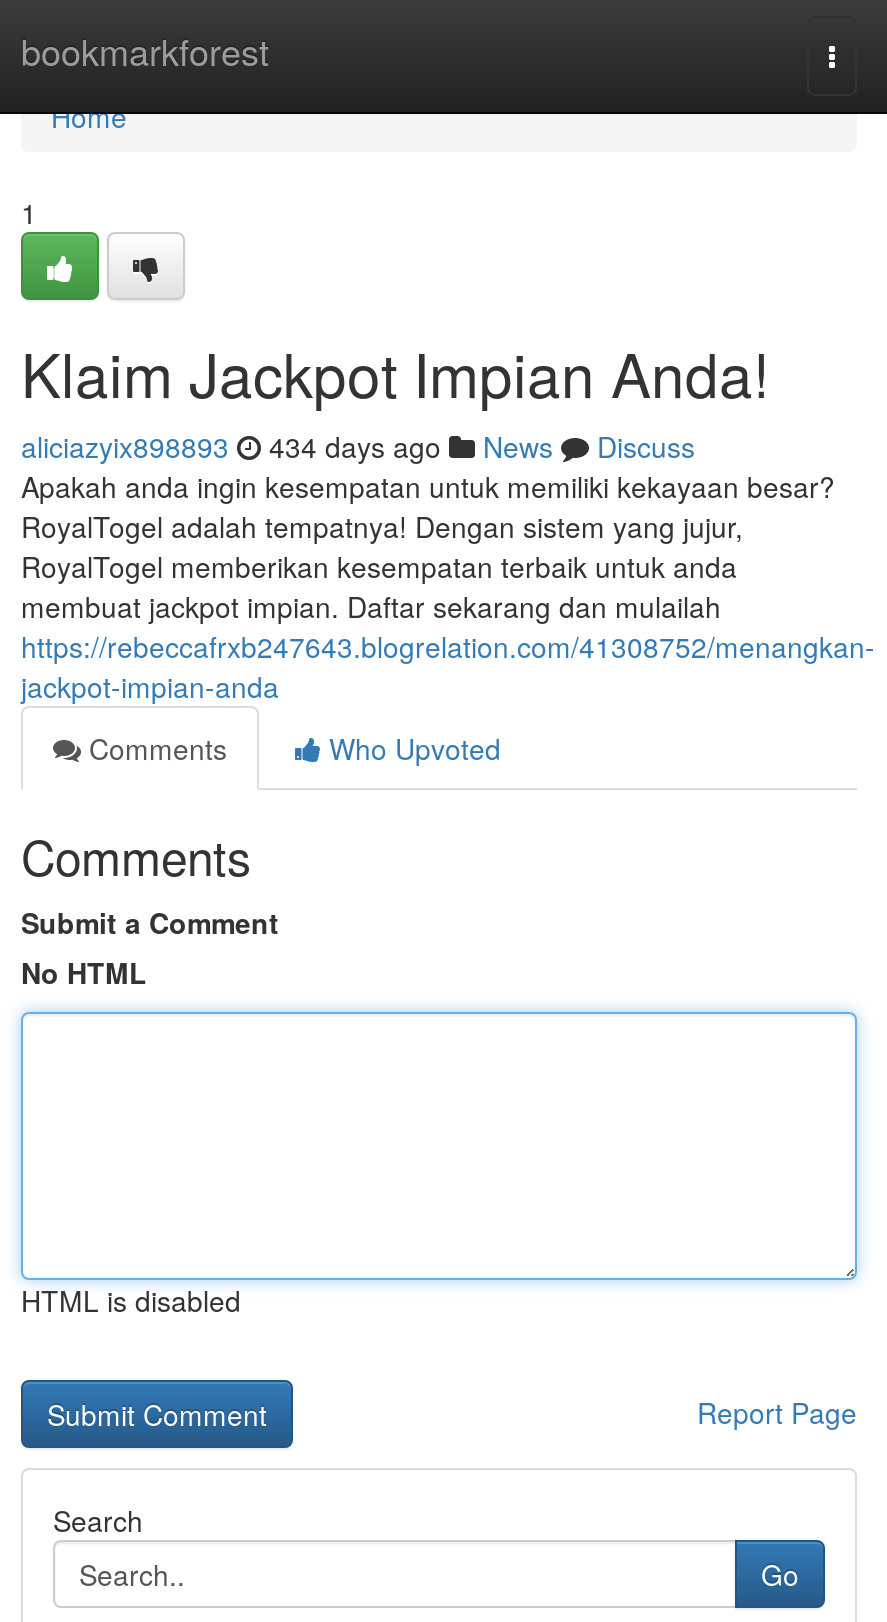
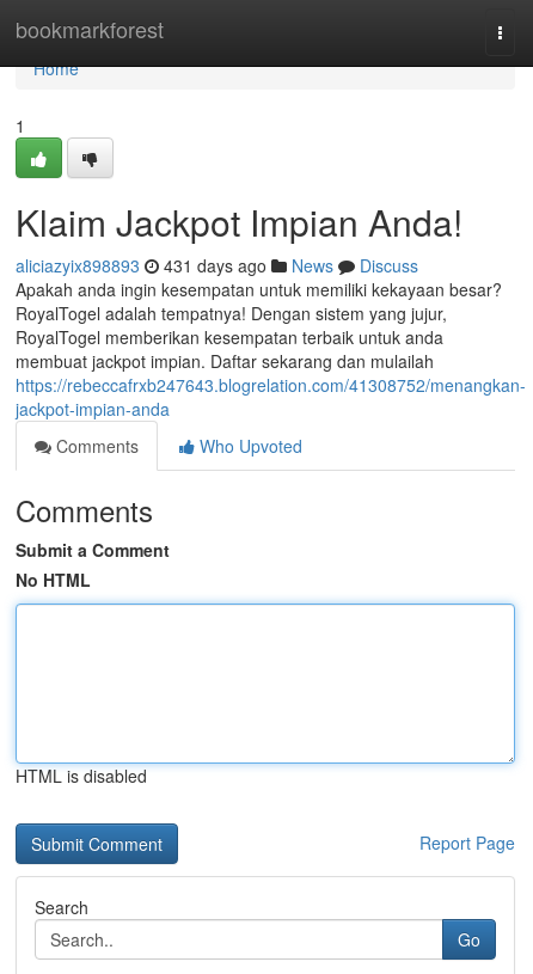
[21,426,695,466] aliciazyix898893 434 days ago News Discuss -> [16,253,418,277] aliciazyix898893 431 days ago News Discuss

